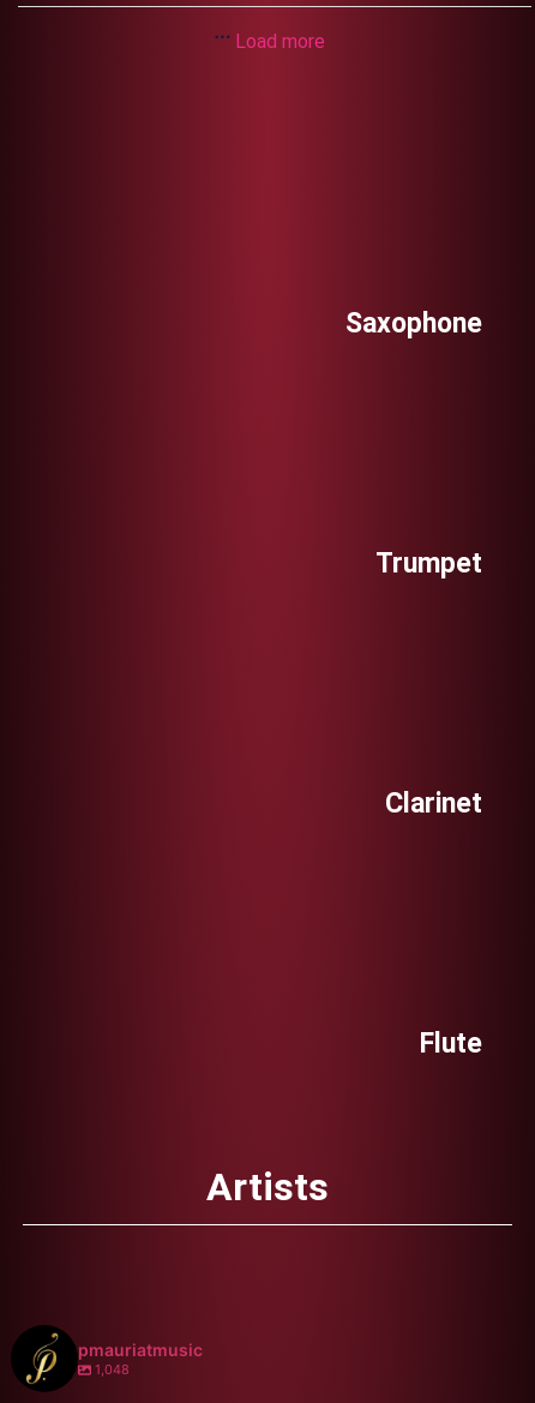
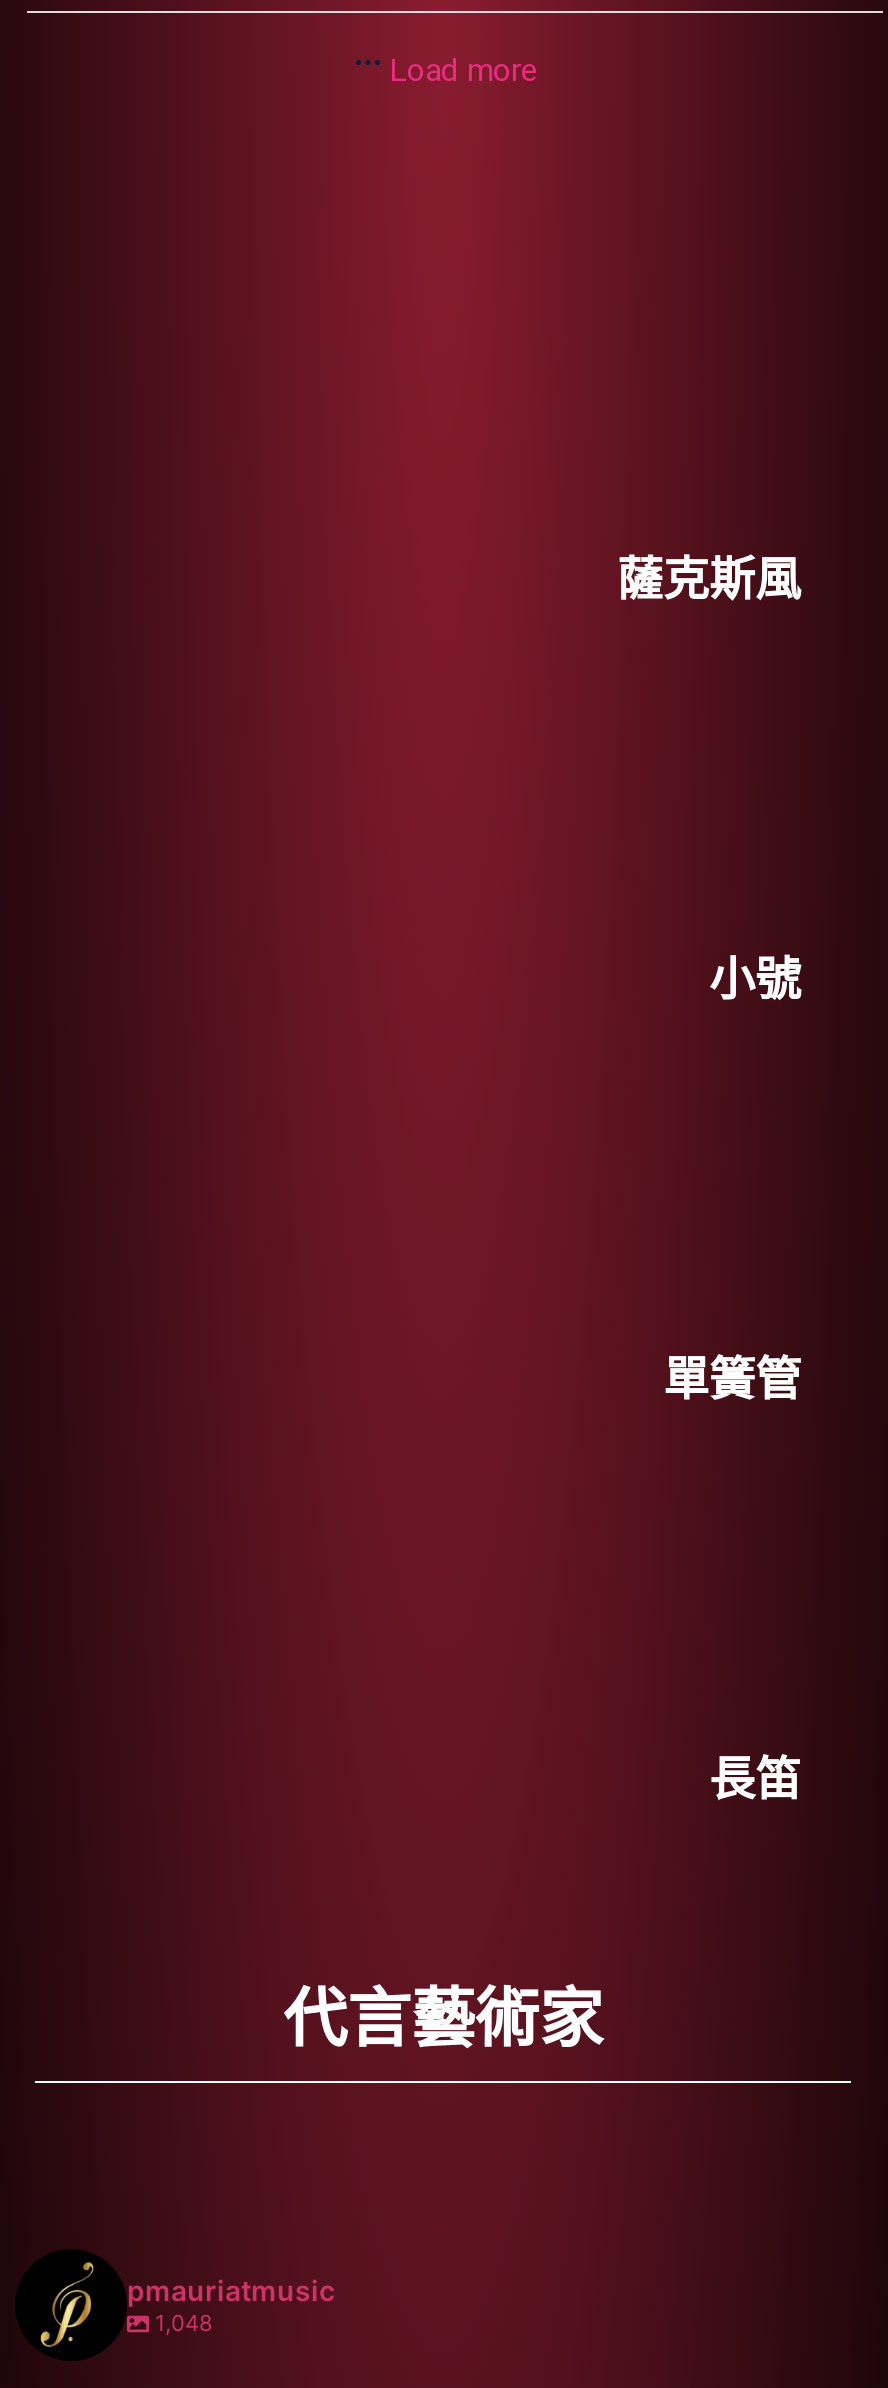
[345,307,482,339] Saxophone -> [617,553,801,607] 薩克斯風
[375,547,482,579] Trumpet -> [709,953,801,1007] 小號
[385,787,482,819] Clarinet -> [663,1353,801,1407] 單簧管
[420,1027,482,1060] Flute -> [709,1753,801,1807] 長笛
[206,1164,329,1210] Artists -> [283,1981,603,2057] 代言藝術家

